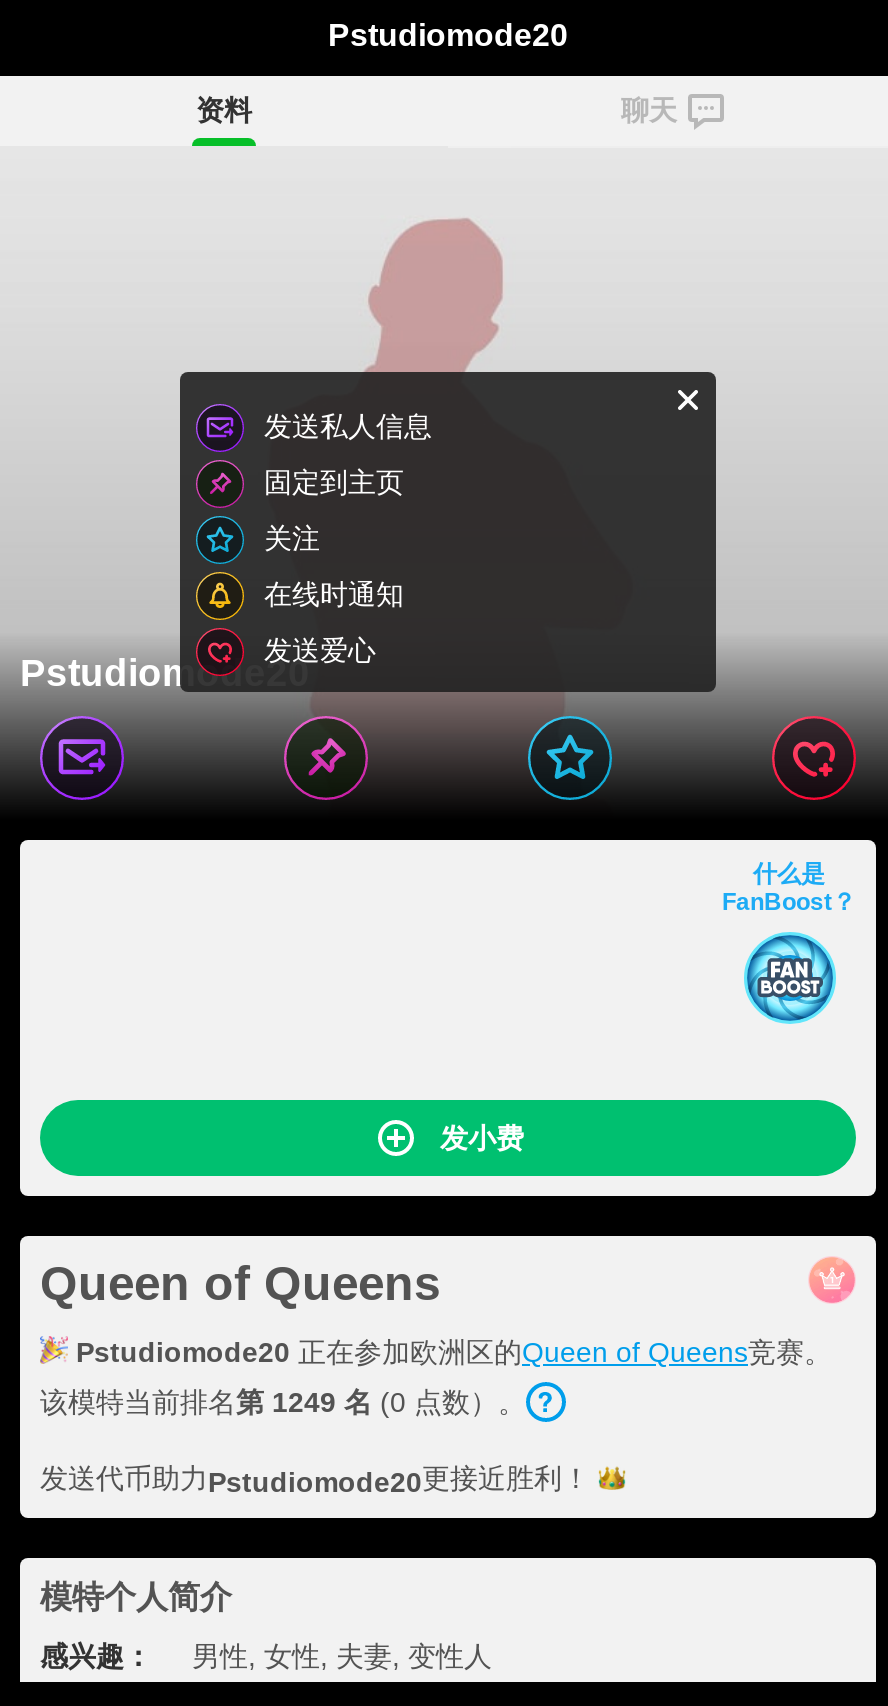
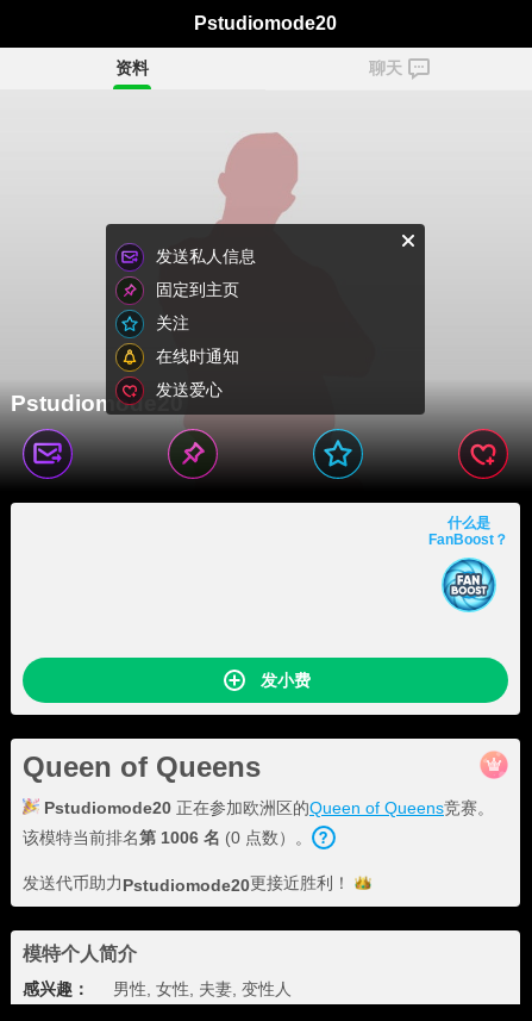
[40,1386,526,1418] 该模特当前排名第1249名(0 点数）。 -> [23,828,312,847] 该模特当前排名第1006名(0 点数）。

